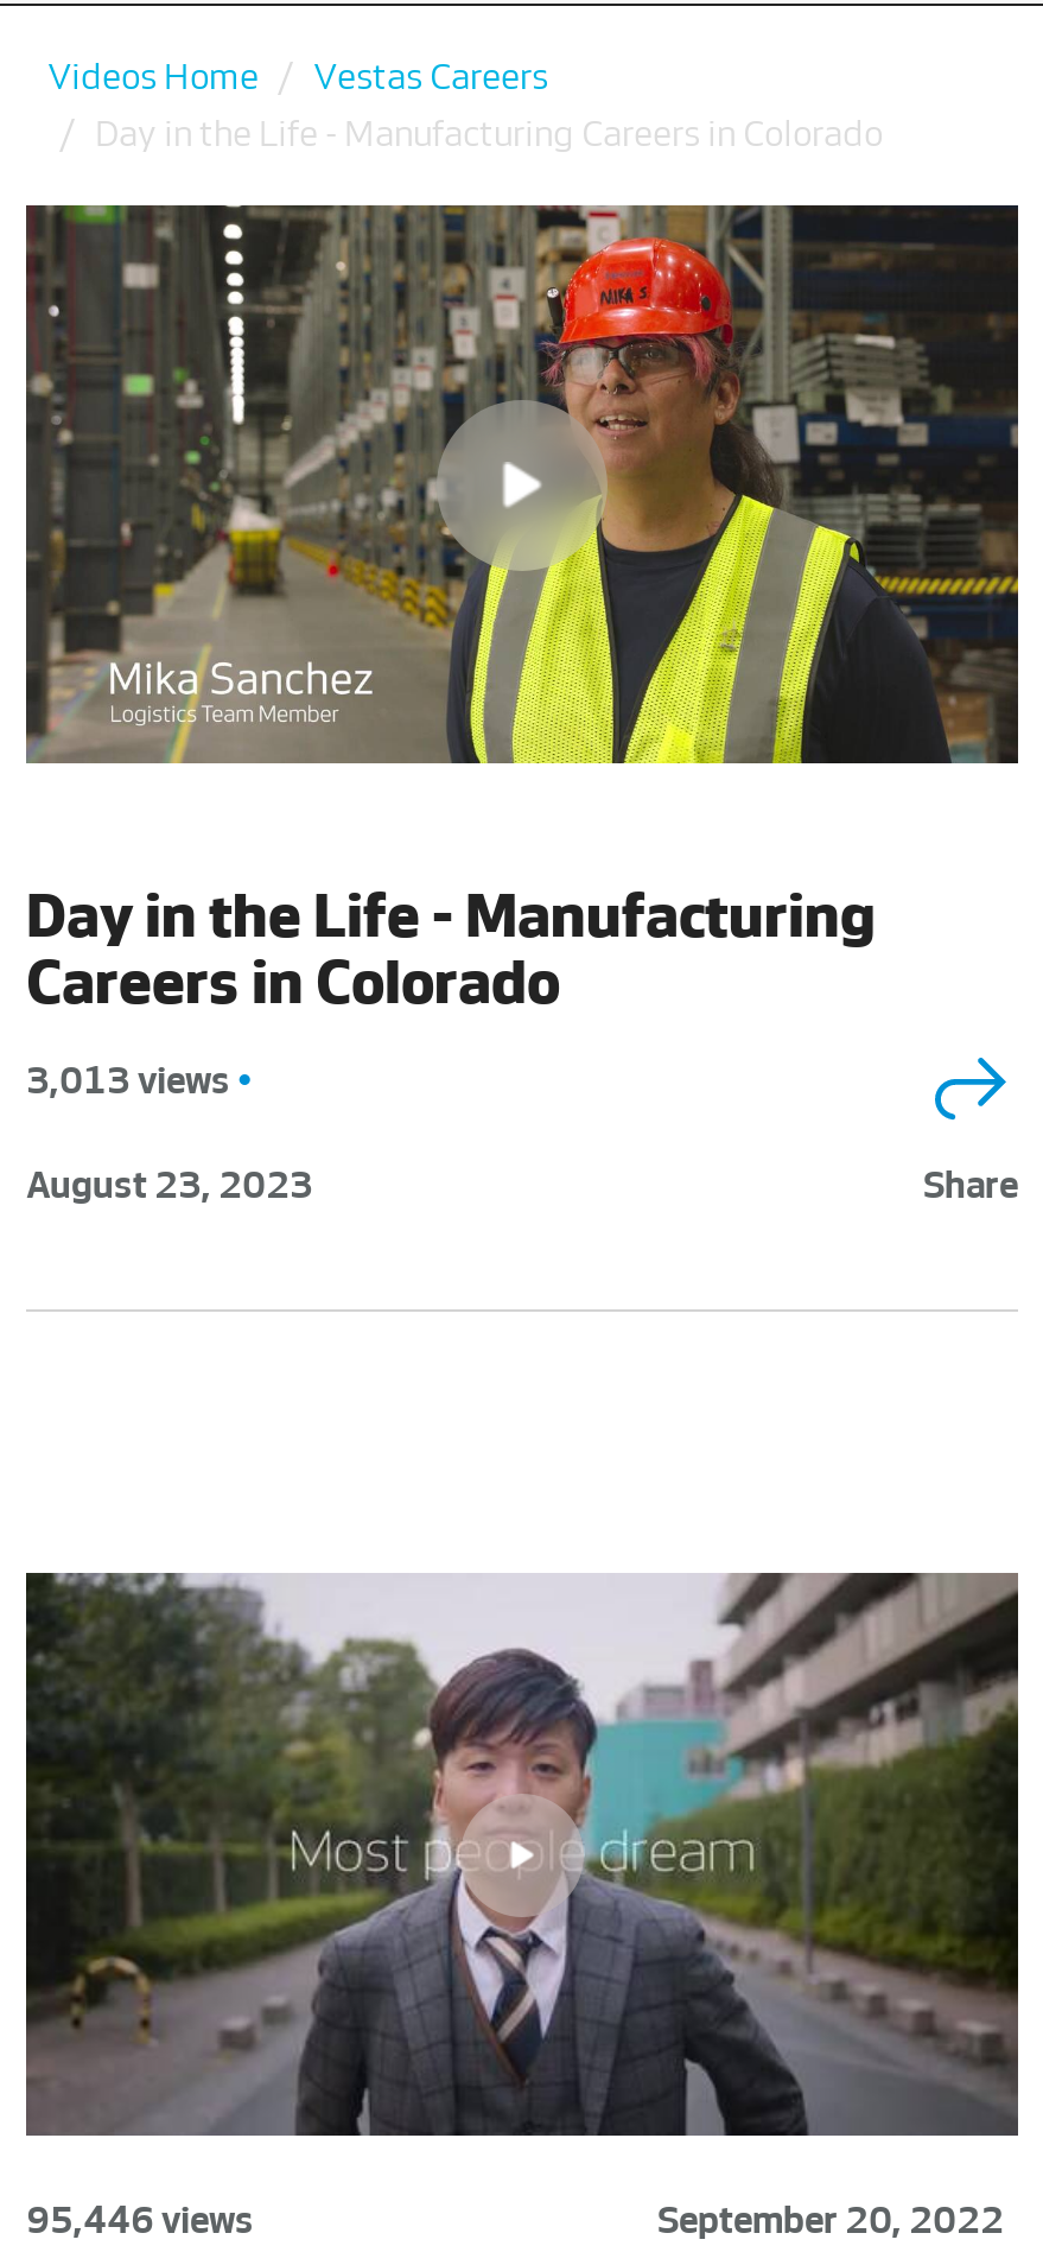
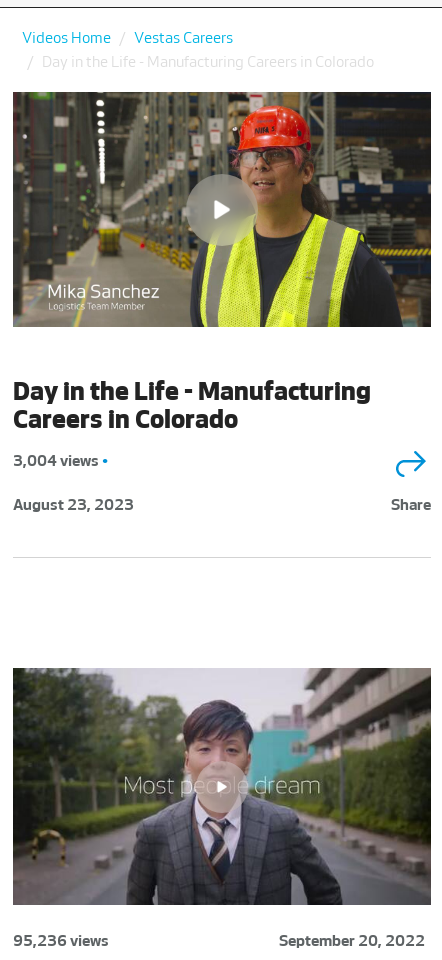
[26,1060,252,1101] 3,013 views • -> [13,452,108,469] 3,004 views •
[26,2200,254,2240] 95,446 views -> [13,932,109,949] 95,236 views

